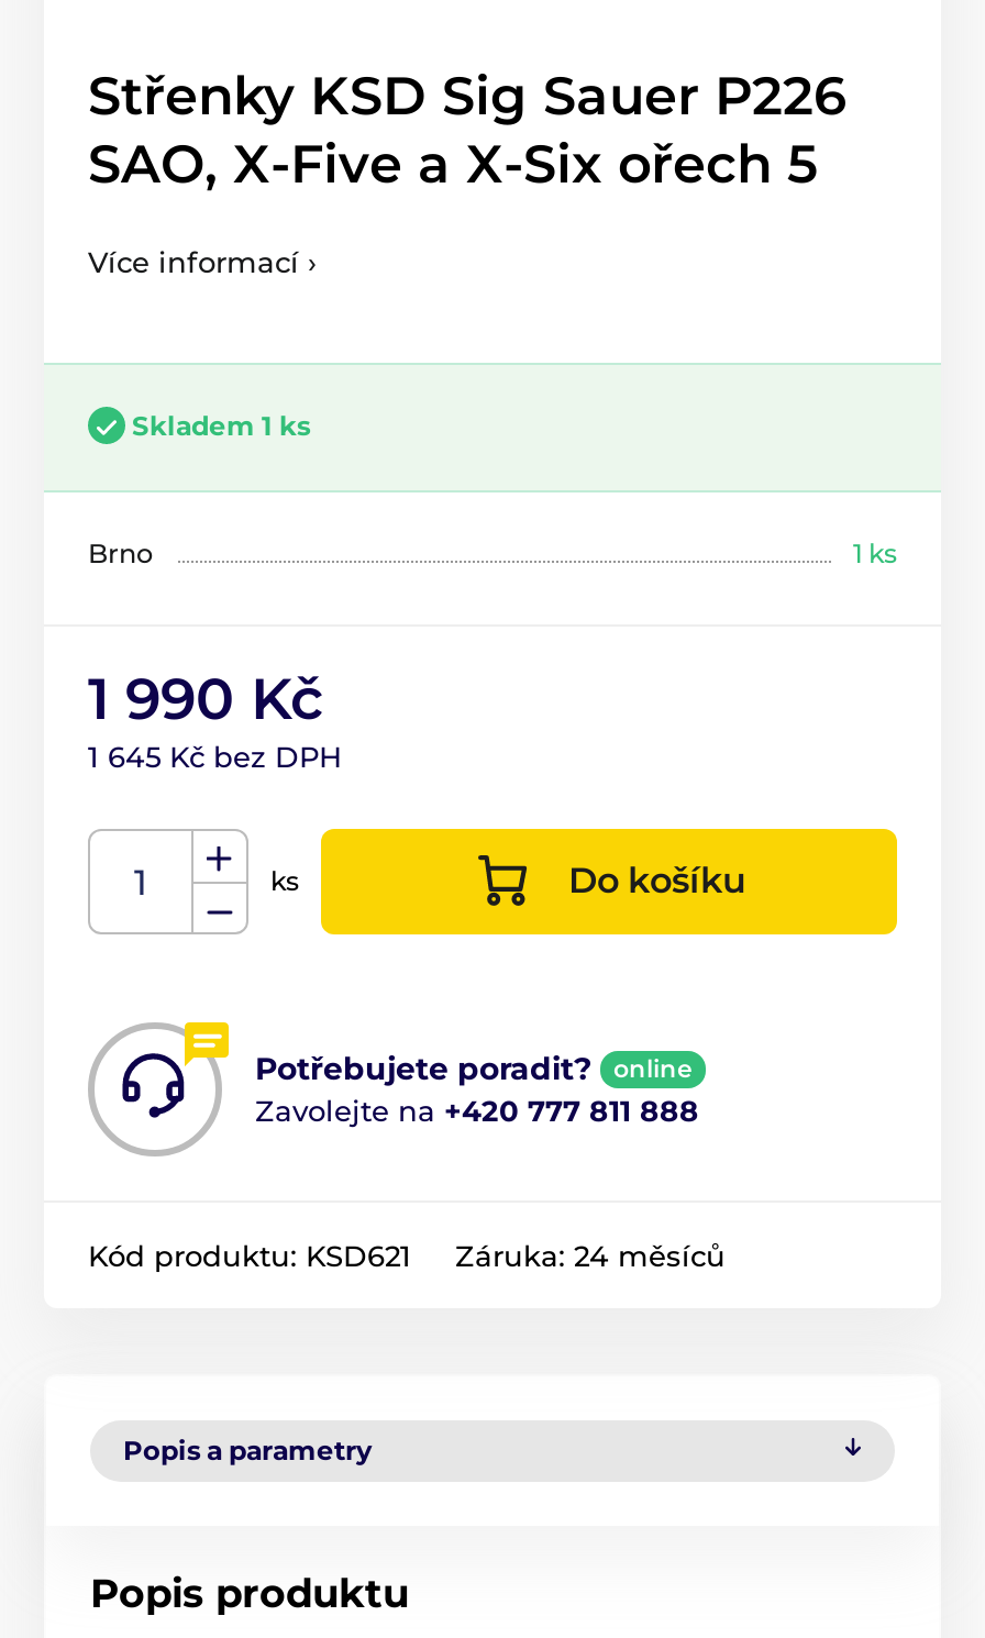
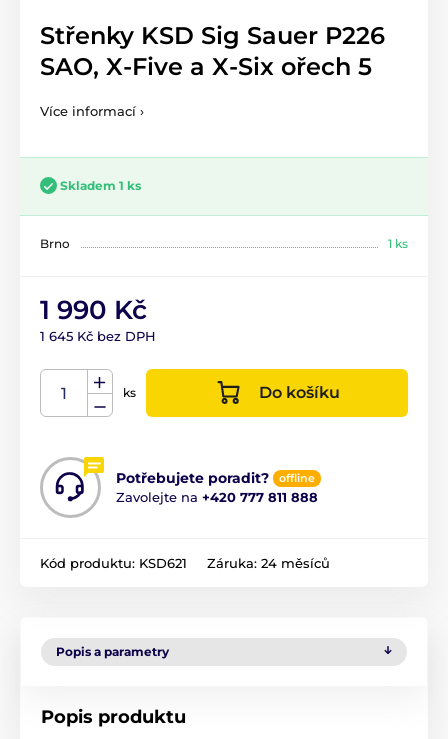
[613,1052,693,1083] online -> [279,471,315,485] offline

